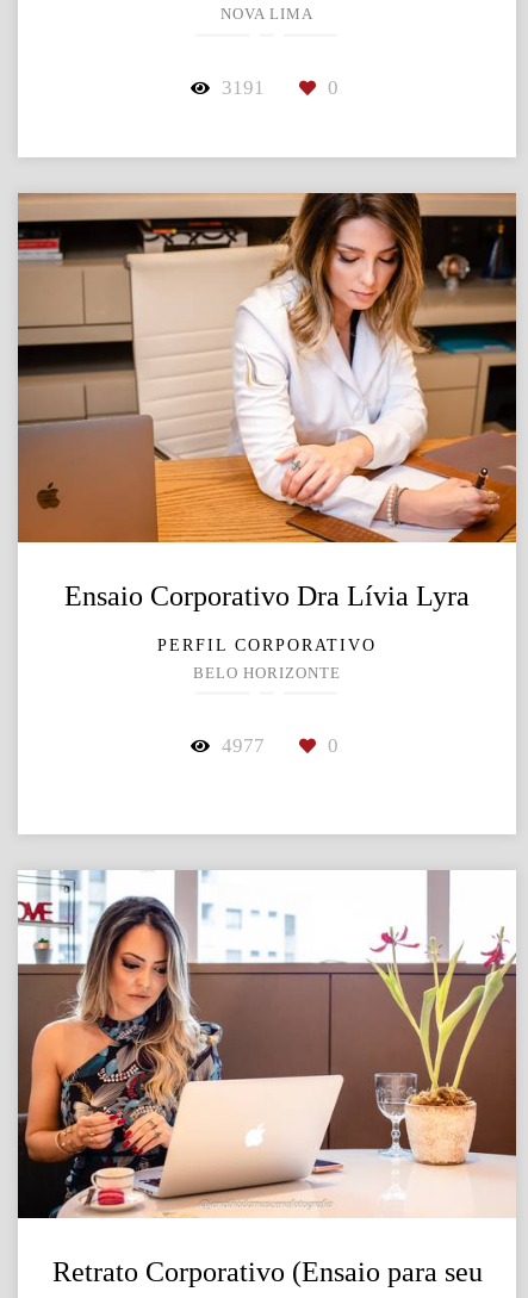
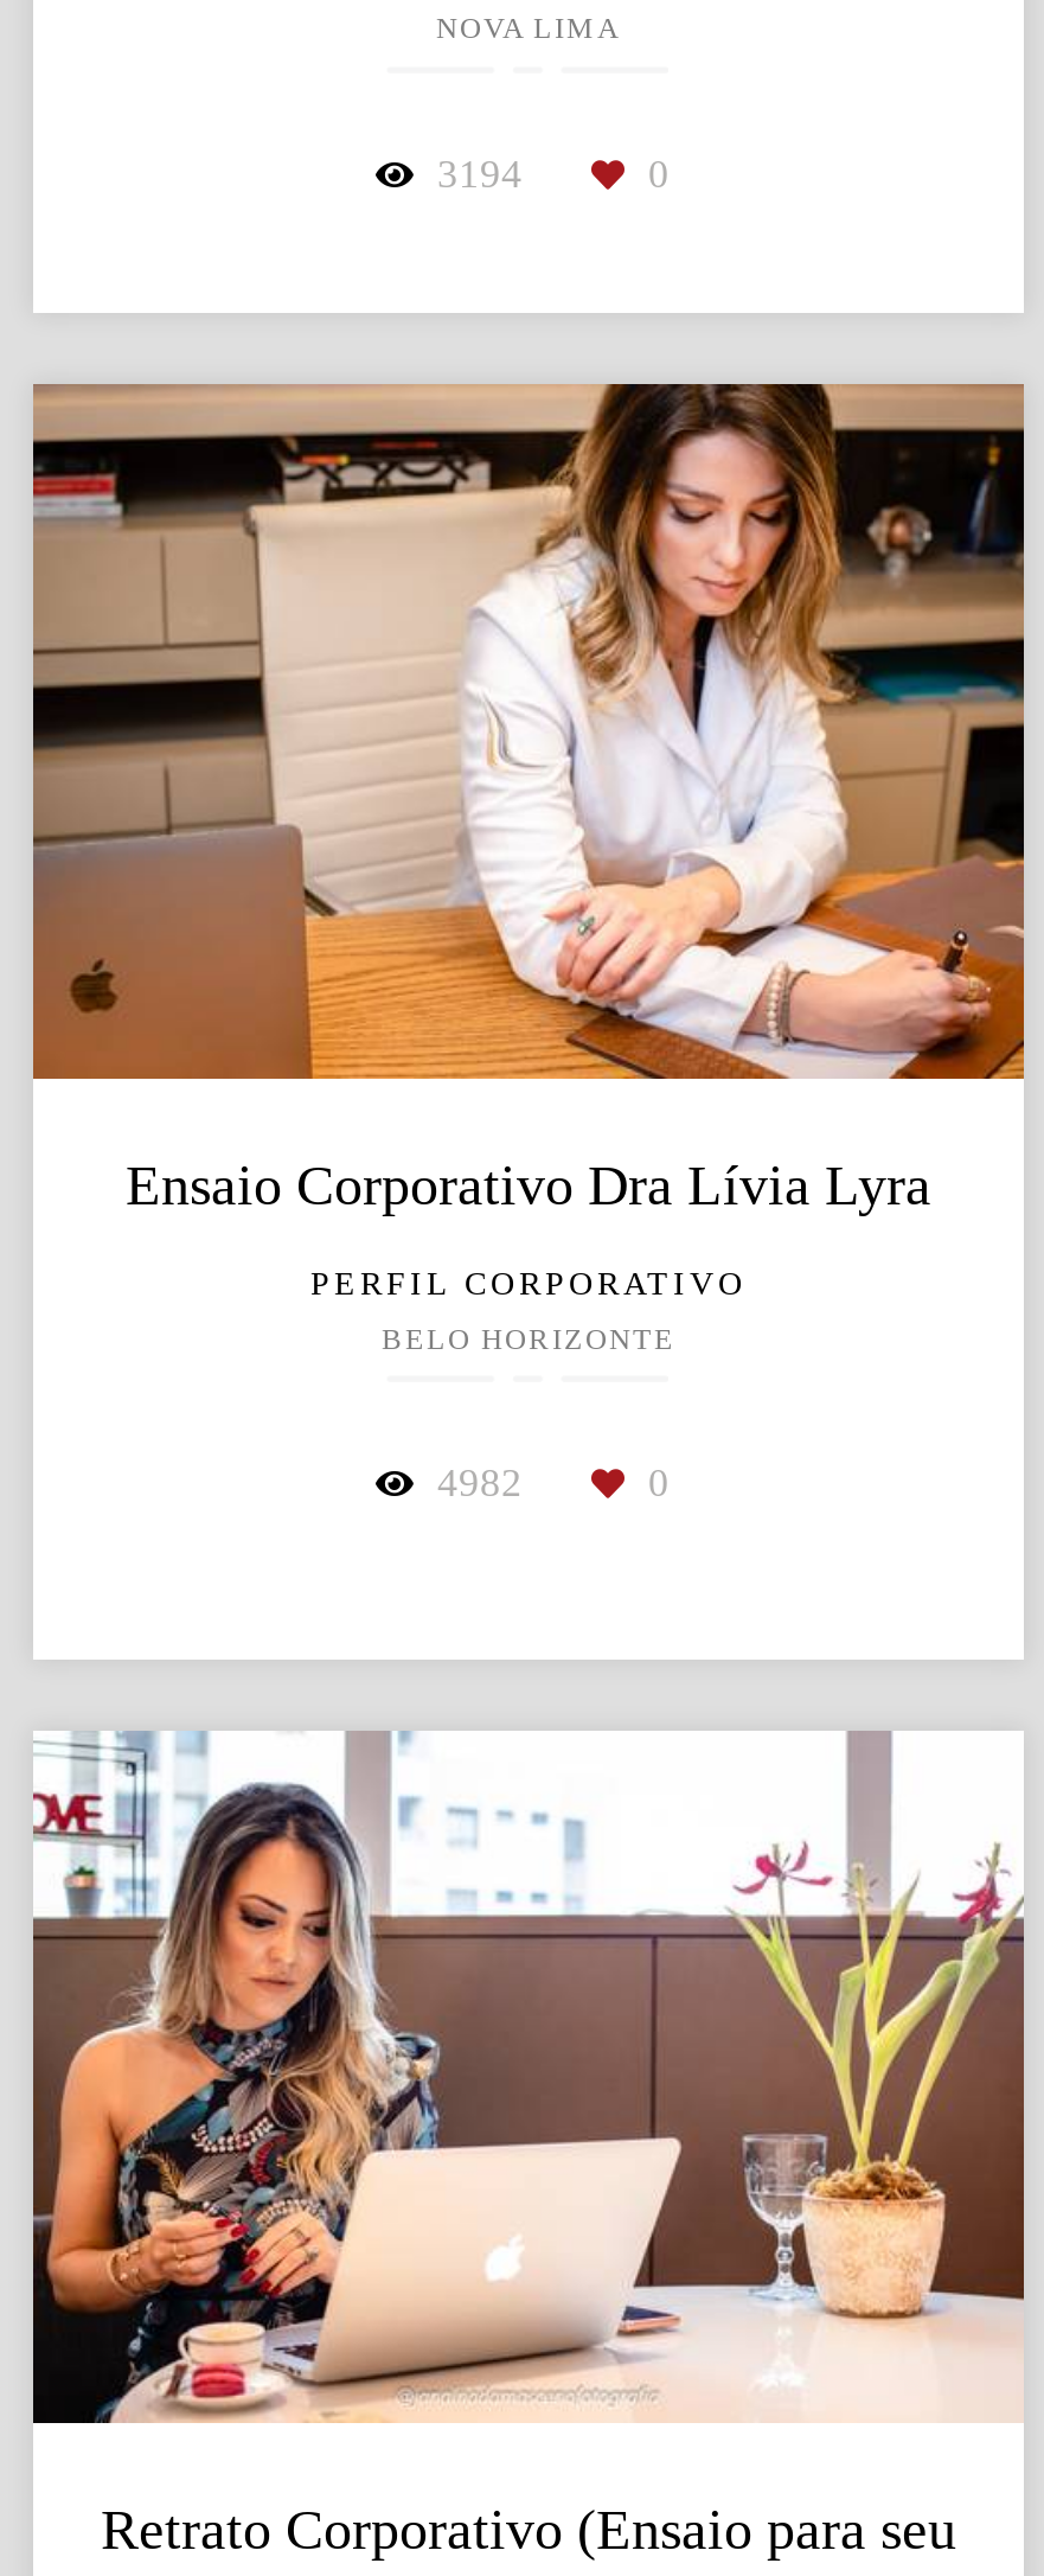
[221,77,264,99] 3191 -> [437,152,523,197] 3194
[221,734,264,757] 4977 -> [437,1460,523,1505] 4982

